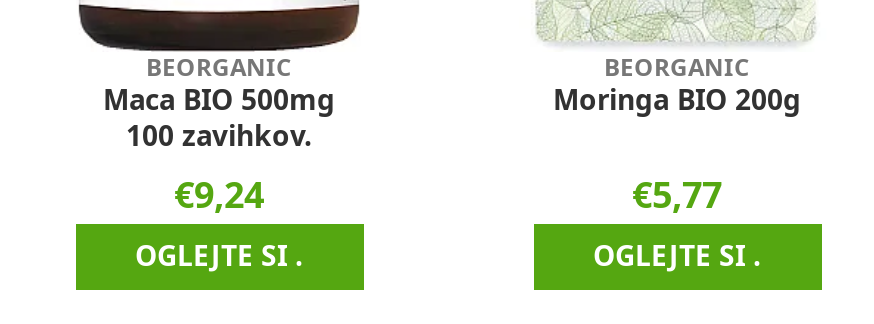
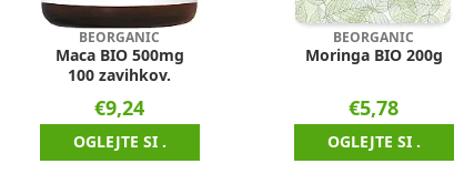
[632,176,722,212] €5,77 -> [349,98,399,118] €5,78

